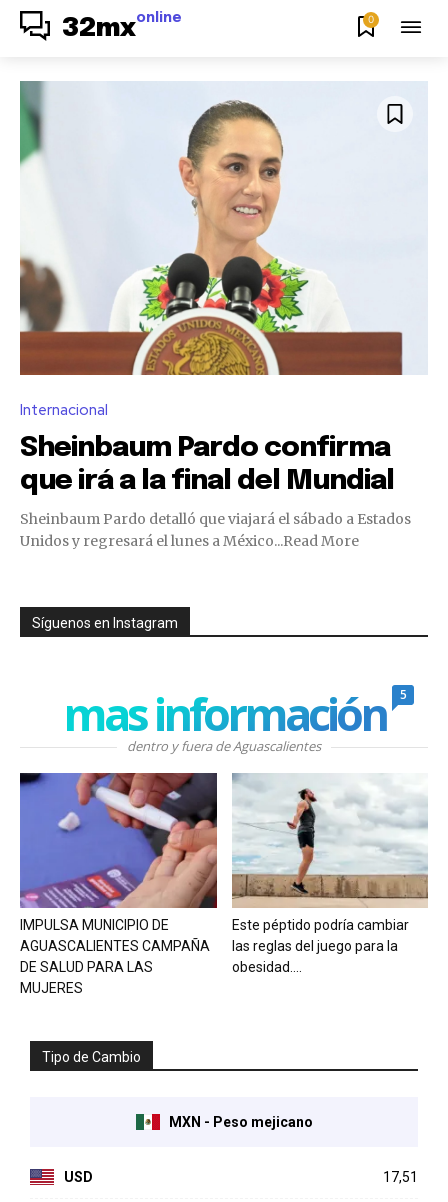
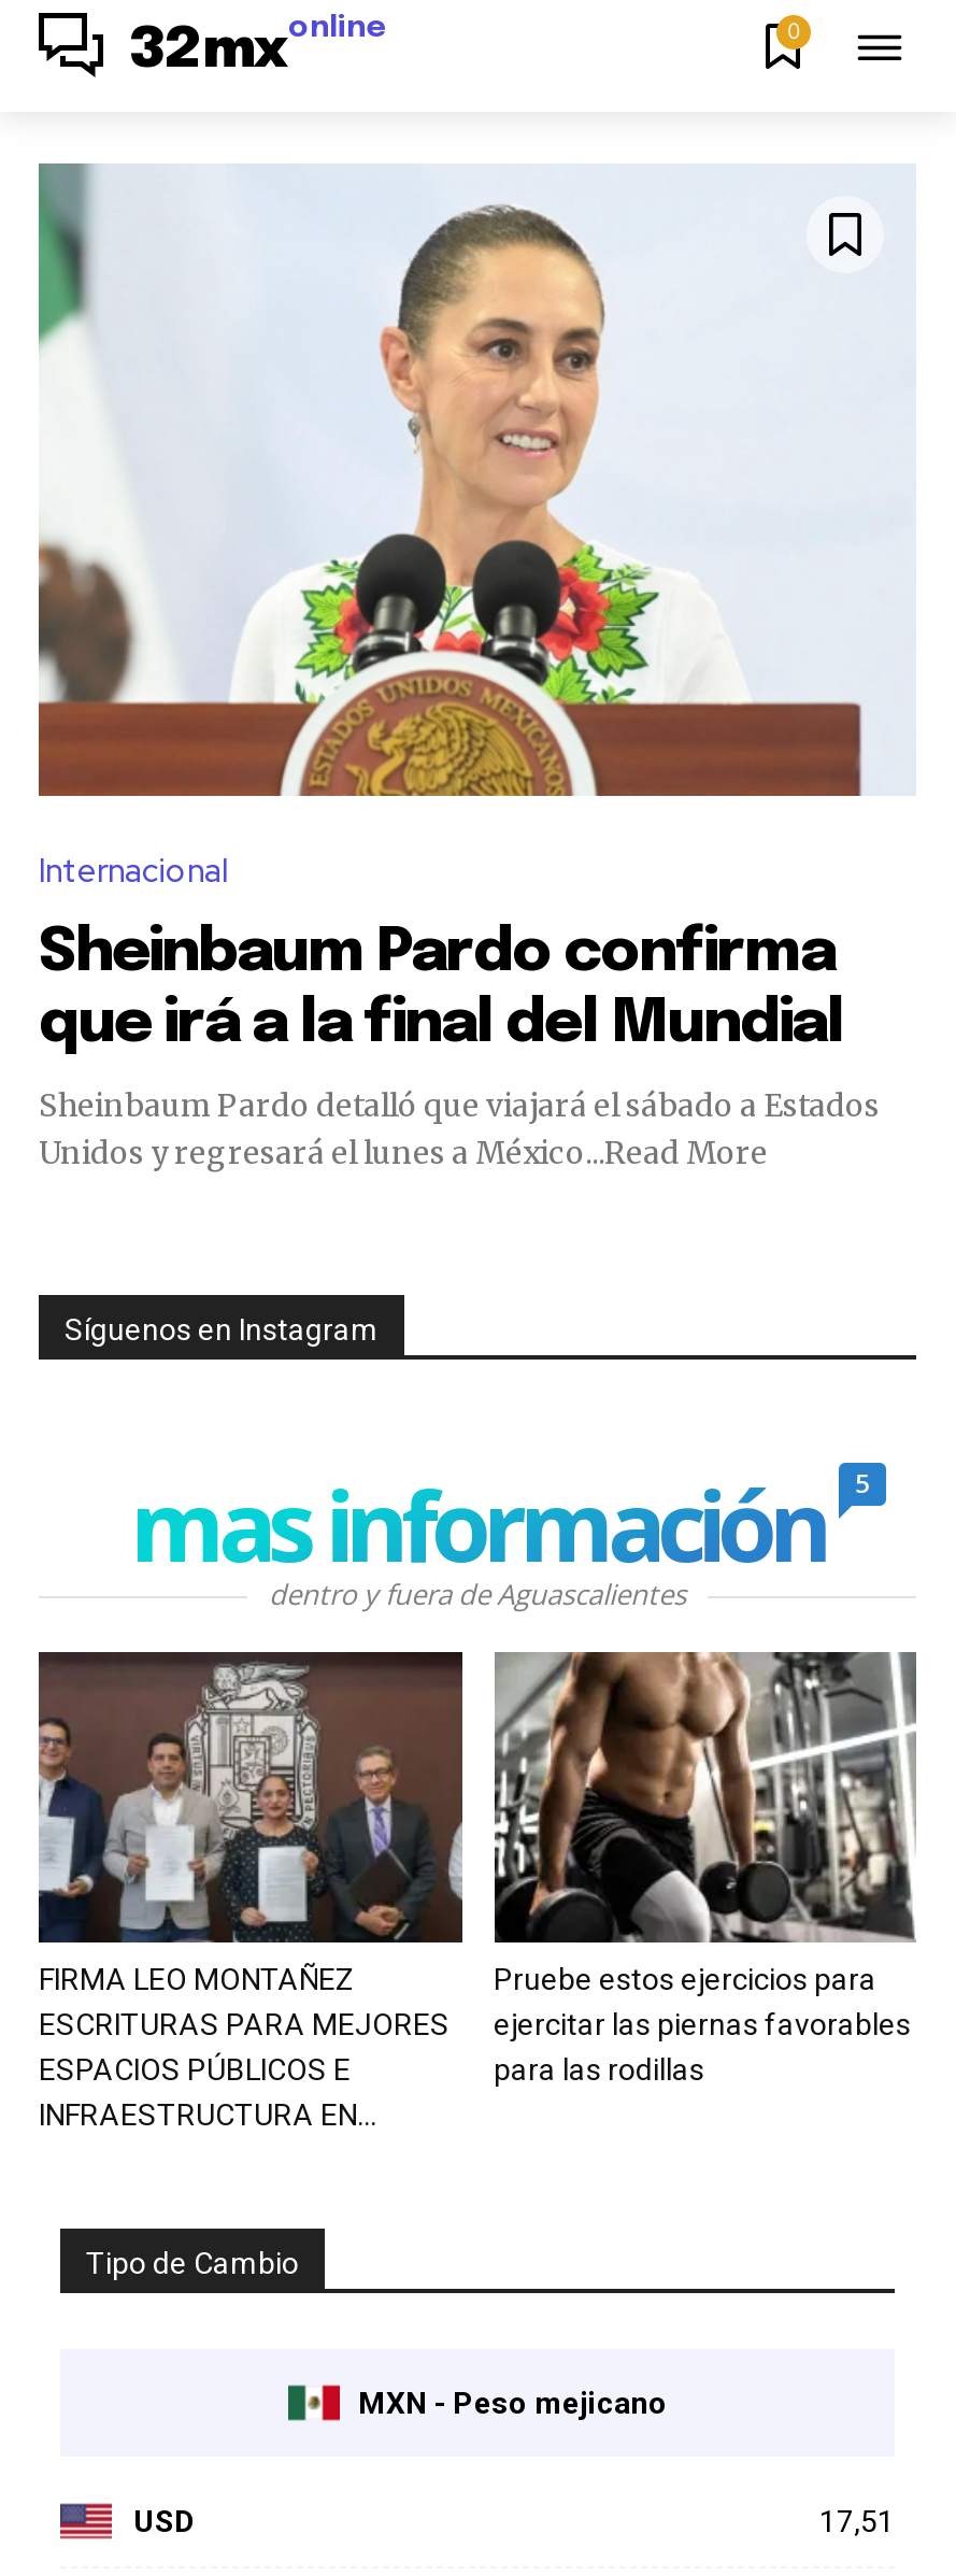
[19,772,218,996] [image] | IMPULSA MUNICIPIO DE | AGUASCALIENTES CAMPAÑA | DE SALUD PARA LAS | MUJERES -> [37,1650,465,2132] [image] | FIRMA LEO MONTAÑEZ | ESCRITURAS PARA MEJORES | ESPACIOS PÚBLICOS E | INFRAESTRUCTURA EN...
[231,773,429,975] [image] | Este péptido podría cambiar | las reglas del juego para la | obesidad.... -> [493,1650,918,2087] [image] | Pruebe estos ejercicios para | ejercitar las piernas favorables | para las rodillas

